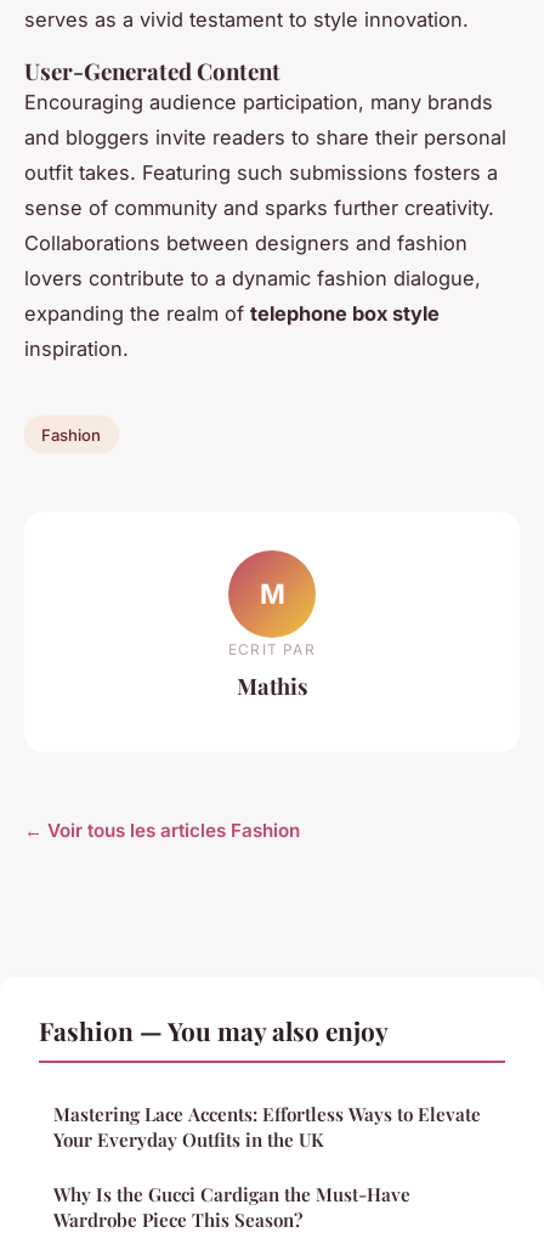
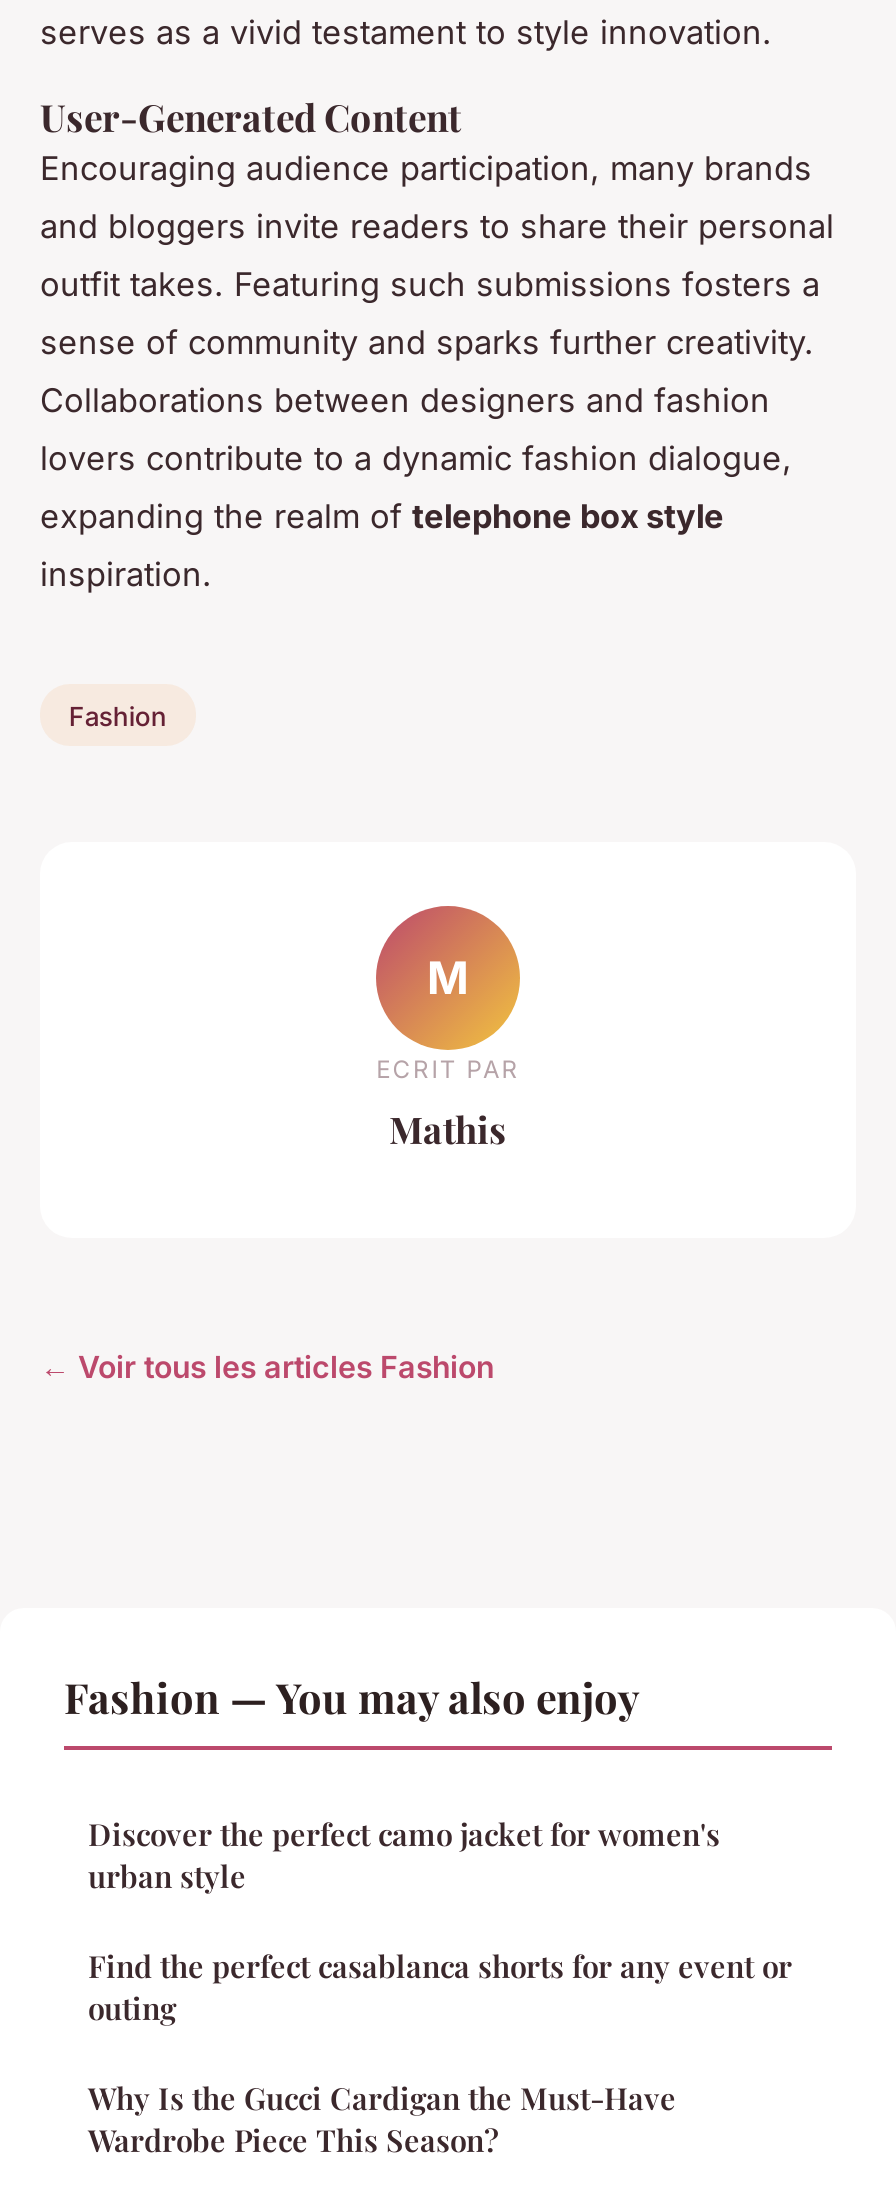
[53,1102,481,1151] Mastering Lace Accents: Effortless Ways to Elevate | Your Everyday Outfits in the UK -> [88,1814,792,2028] Discover the perfect camo jacket for women's | urban style | Find the perfect casablanca shorts for any event or | outing

